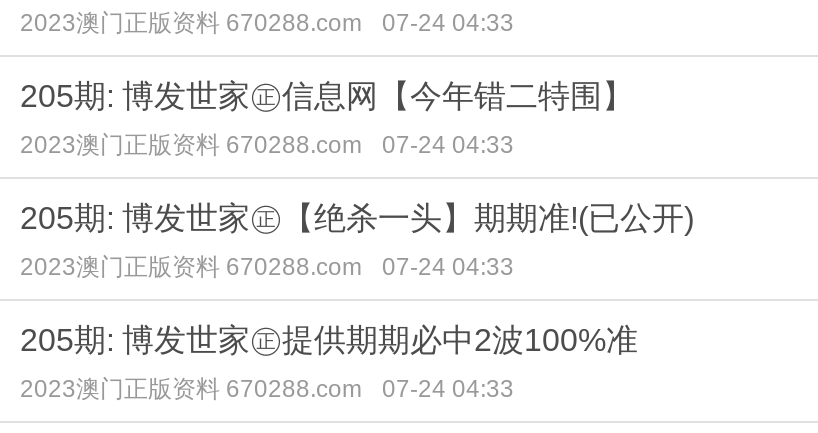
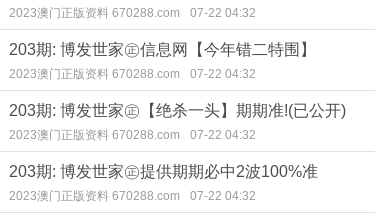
[20,9,514,37] 2023澳门正版资料 670288.com 07-24 04:33 -> [9,6,256,20] 2023澳门正版资料 670288.com 07-22 04:32
[20,79,634,113] 205期: 博发世家㊣信息网【今年错二特围】 -> [9,41,316,58] 203期: 博发世家㊣信息网【今年错二特围】
[20,131,514,159] 2023澳门正版资料 670288.com 07-24 04:33 -> [9,67,256,81] 2023澳门正版资料 670288.com 07-22 04:32
[20,201,694,235] 205期: 博发世家㊣【绝杀一头】期期准!(已公开) -> [9,102,346,119] 203期: 博发世家㊣【绝杀一头】期期准!(已公开)
[20,253,514,281] 2023澳门正版资料 670288.com 07-24 04:33 -> [9,128,256,142] 2023澳门正版资料 670288.com 07-22 04:32
[20,323,638,357] 205期: 博发世家㊣提供期期必中2波100%准 -> [9,163,318,180] 203期: 博发世家㊣提供期期必中2波100%准
[20,375,514,403] 2023澳门正版资料 670288.com 07-24 04:33 -> [9,189,256,203] 2023澳门正版资料 670288.com 07-22 04:32

